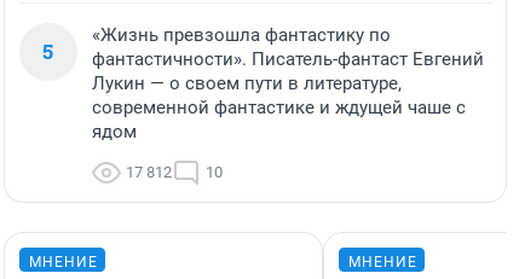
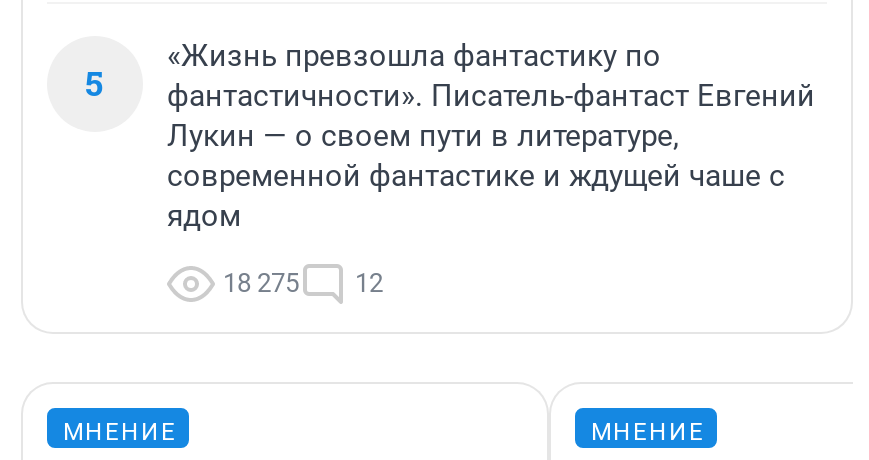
[126,164,172,182] 17 812 -> [223,269,299,299] 18 275
[206,164,223,182] 10 -> [355,269,383,299] 12

